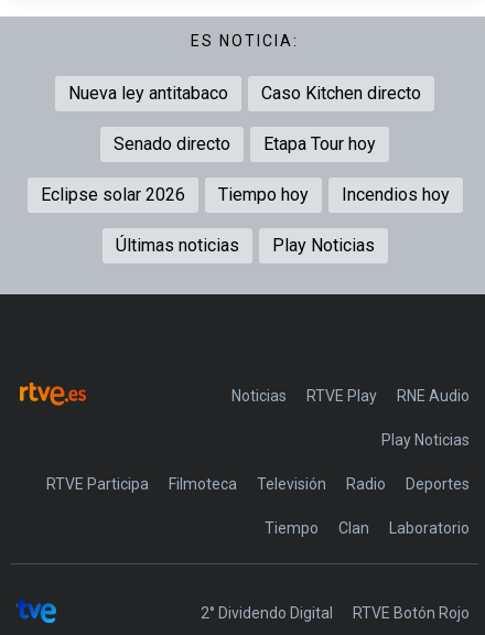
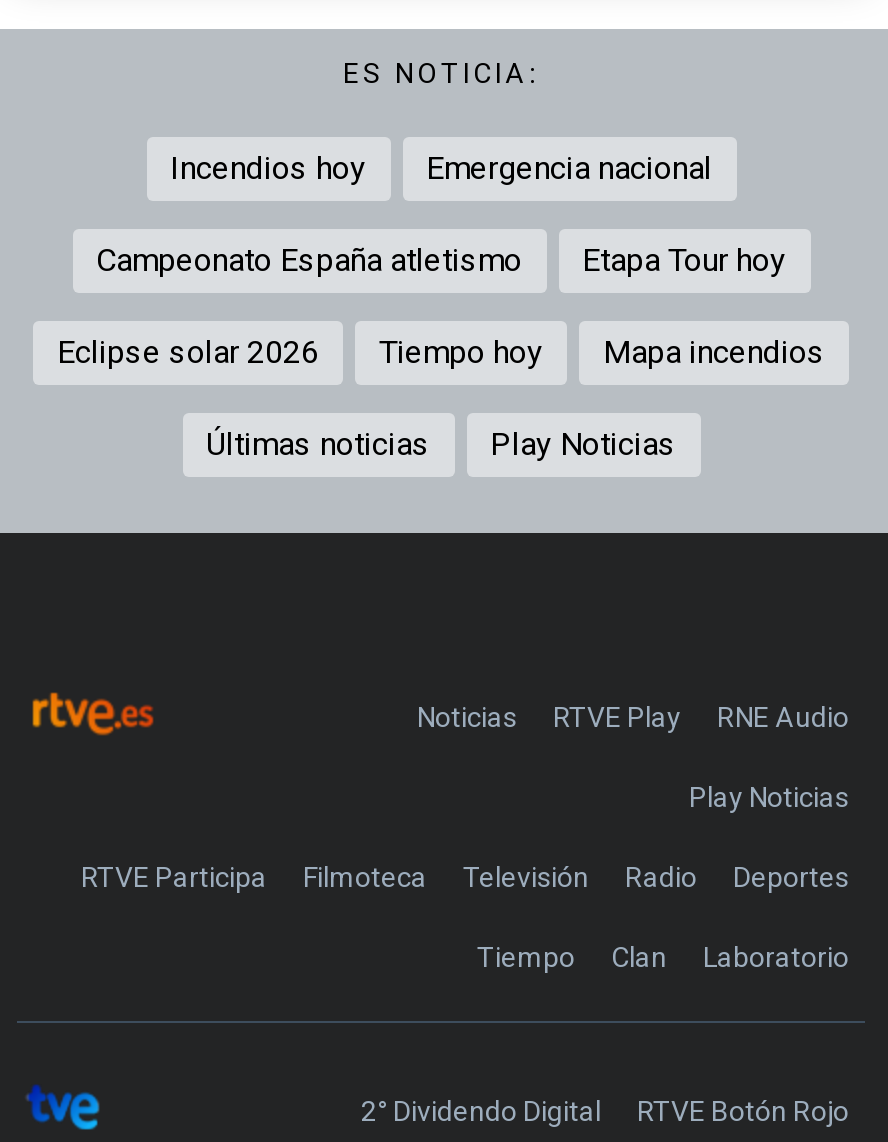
[68,82,421,103] Nueva ley antitabaco | Caso Kitchen directo -> [426,149,712,187] Emergencia nacional
[114,133,230,154] Senado directo -> [96,241,522,279] Campeonato España atletismo
moved [341,184,449,205] -> [170,149,366,187]: Incendios hoy
none -> [603,333,825,371] Mapa incendios

